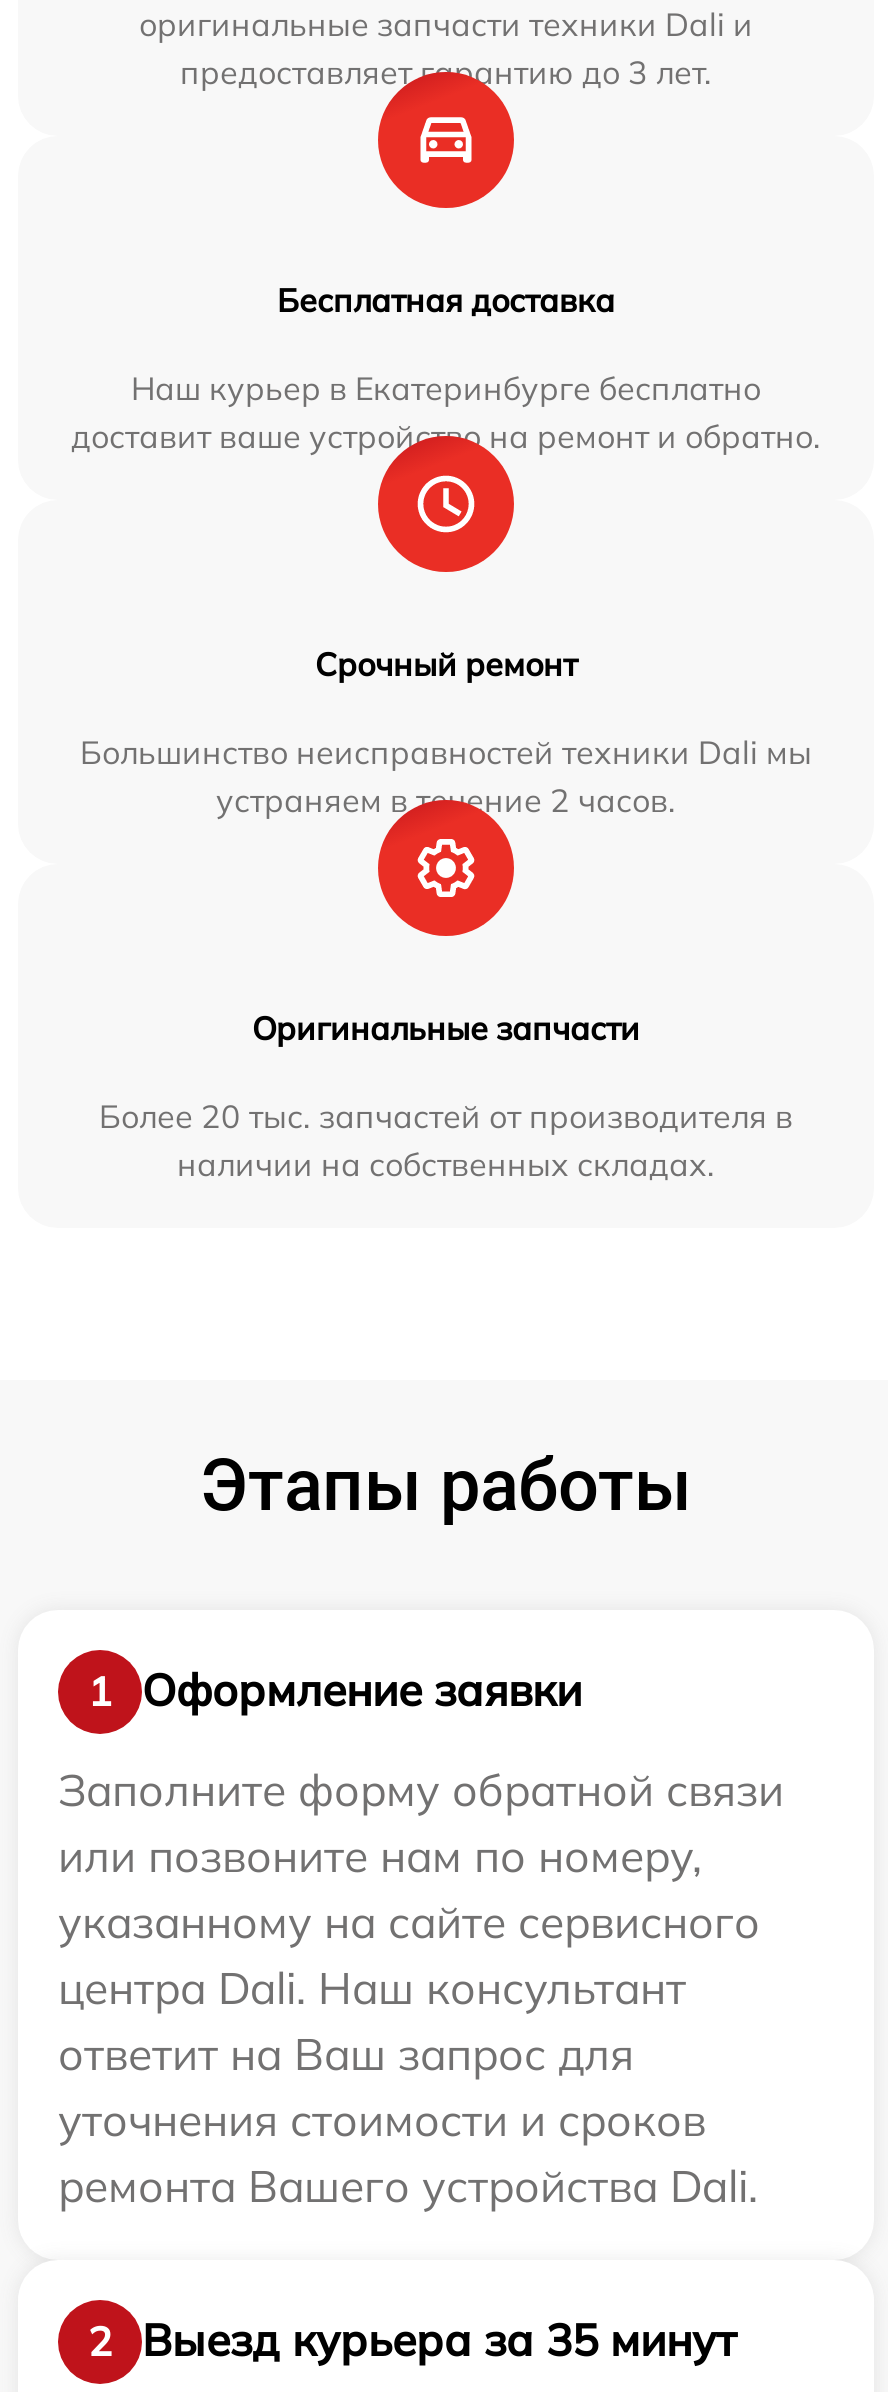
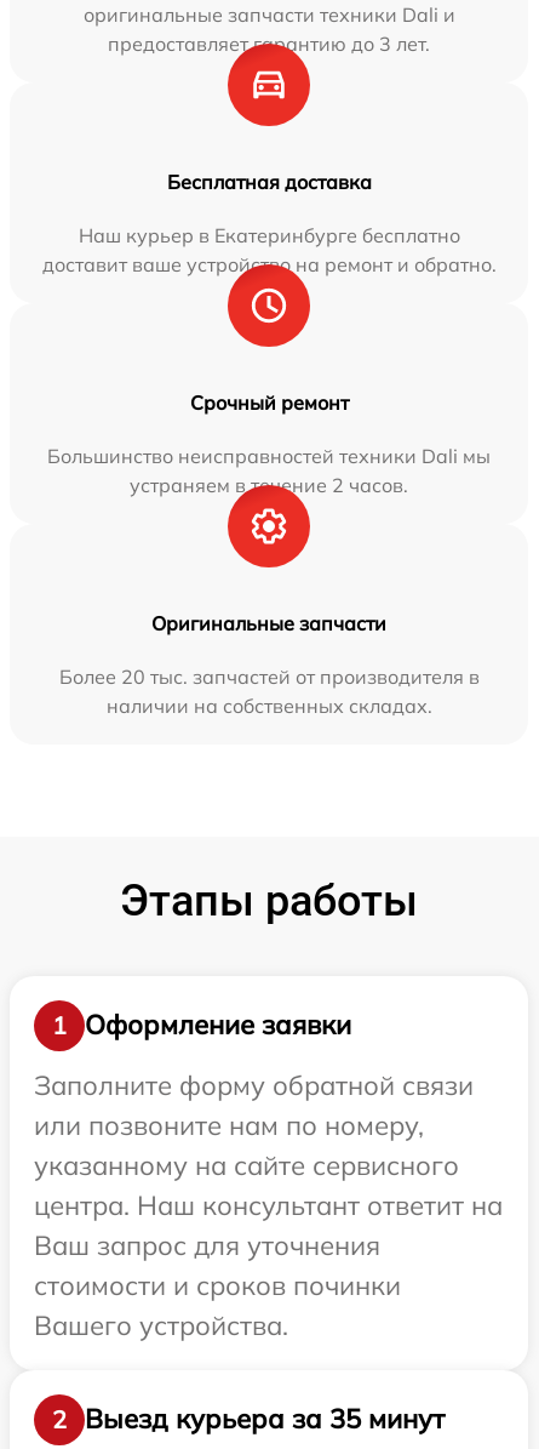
[58,1960,758,2214] центра Dali. Наш консультант | ответит на Ваш запрос для | уточнения стоимости и сроков | ремонта Вашего устройства Dali. -> [34,1188,503,1342] центра. Наш консультант ответит на | Ваш запрос для уточнения | стоимости и сроков починки | Вашего устройства.

